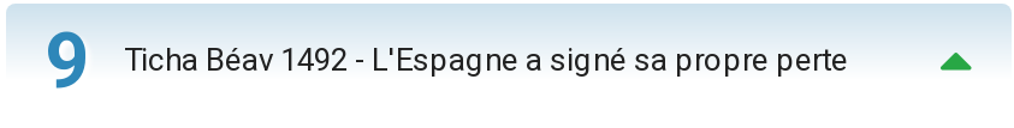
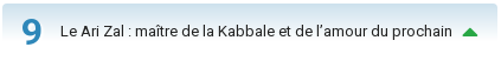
[124,42,848,78] Ticha Béav 1492 - L'Espagne a signé sa propre perte -> [60,22,452,40] Le Ari Zal : maître de la Kabbale et de l’amour du prochain

